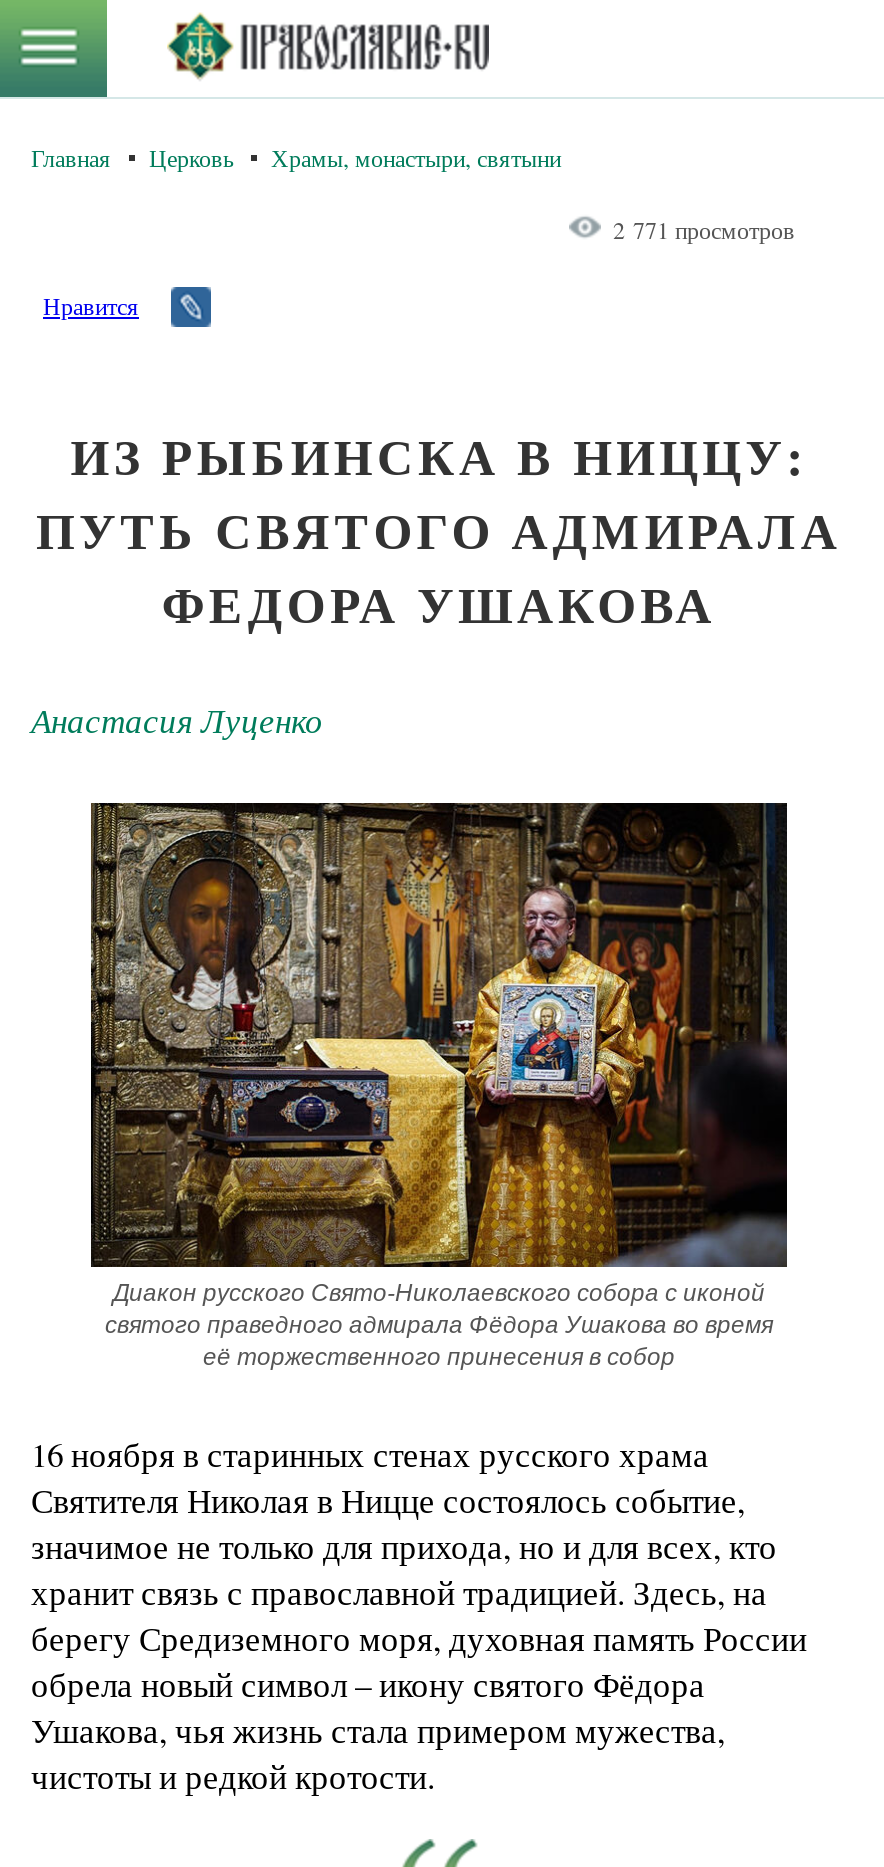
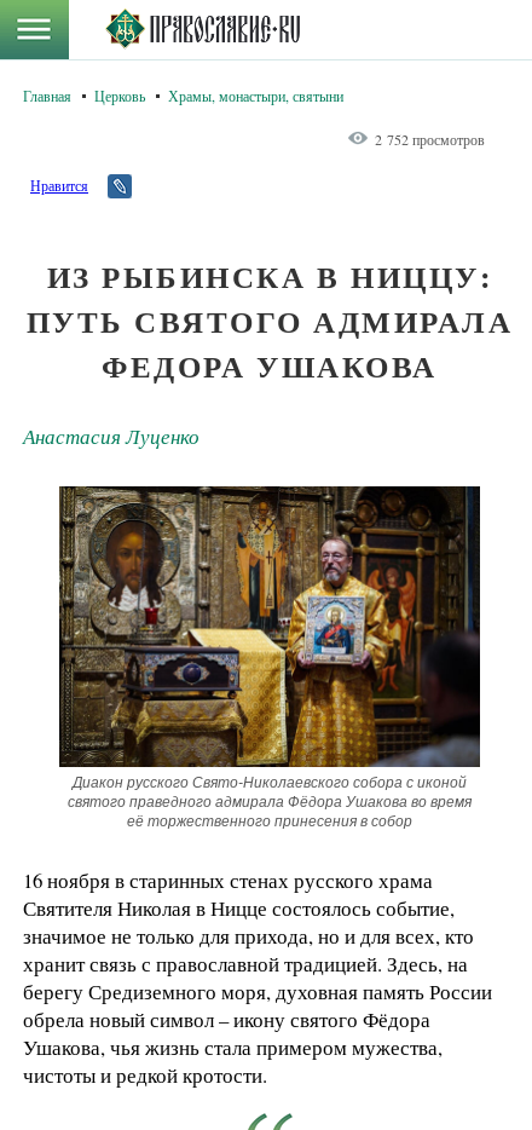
[613,213,795,245] 2 771 просмотров -> [375,129,485,149] 2 752 просмотров

